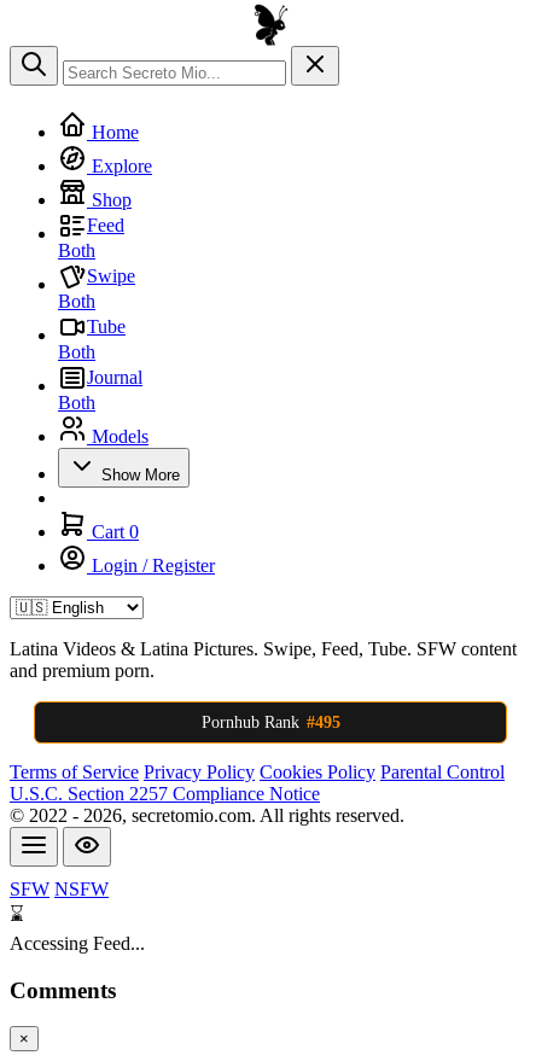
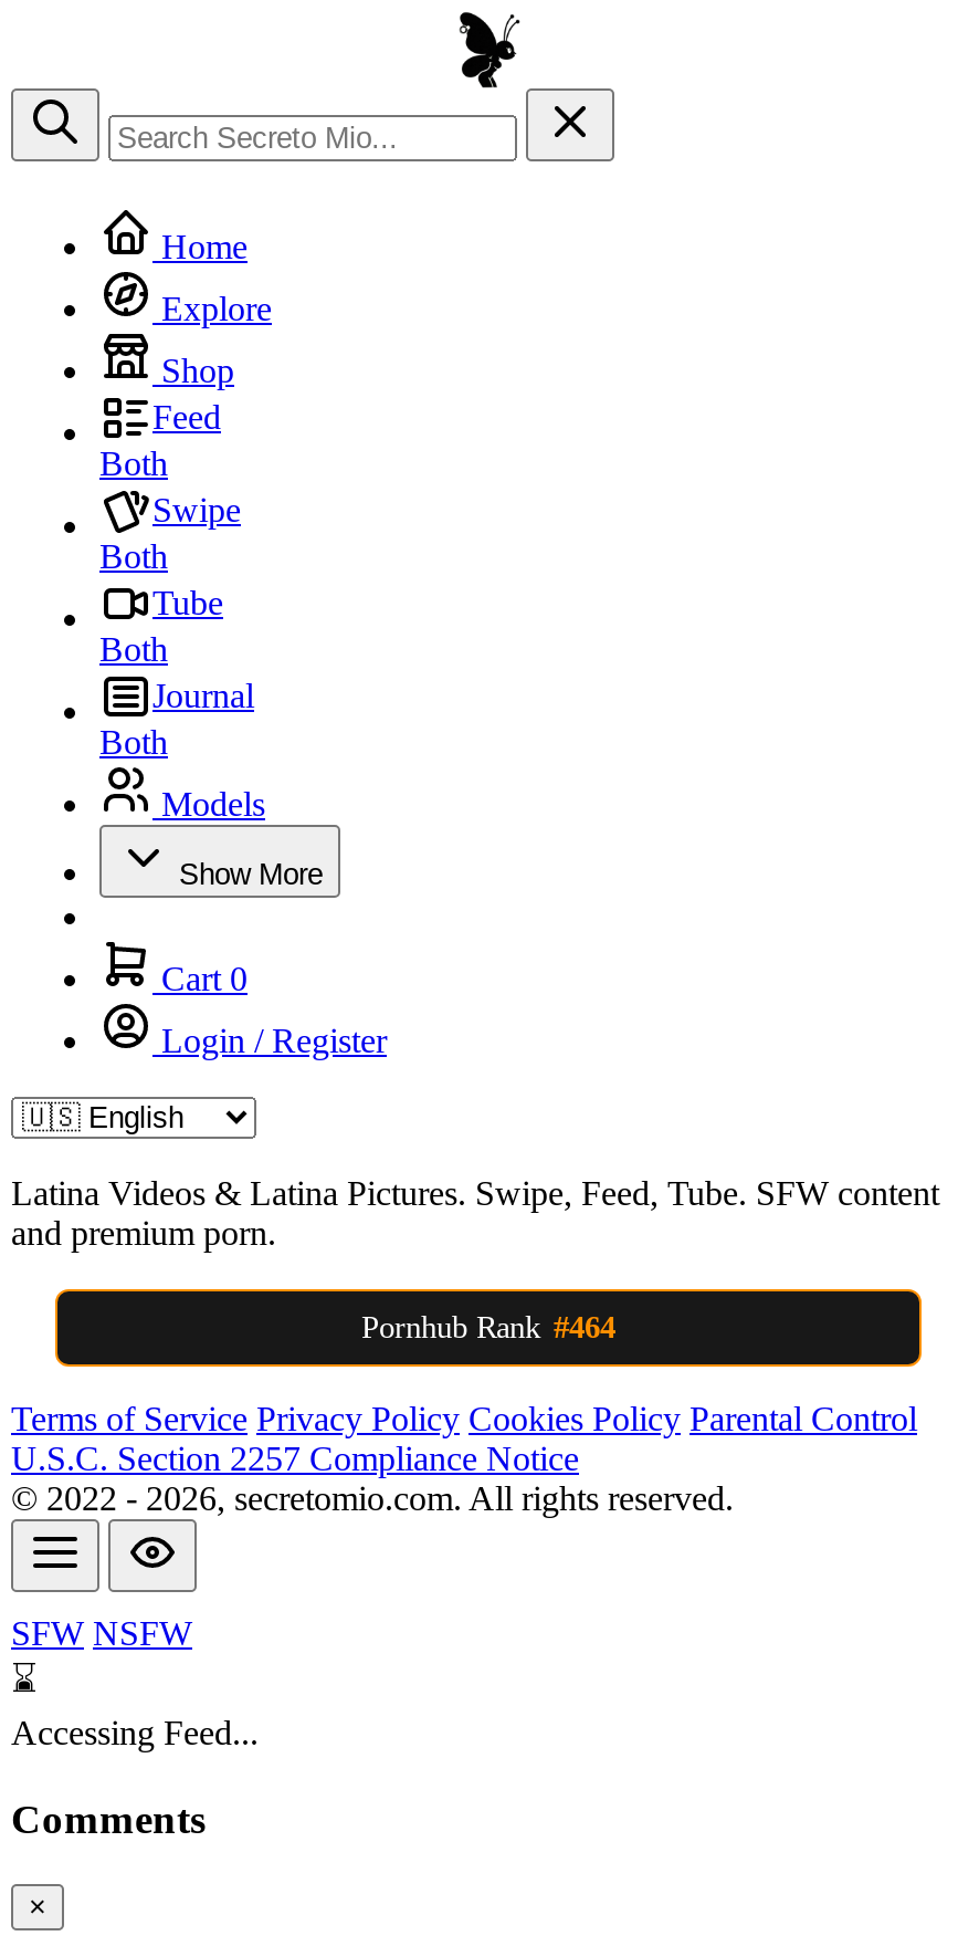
[201,712,340,731] Pornhub Rank #495 -> [361,1309,615,1344] Pornhub Rank #464

